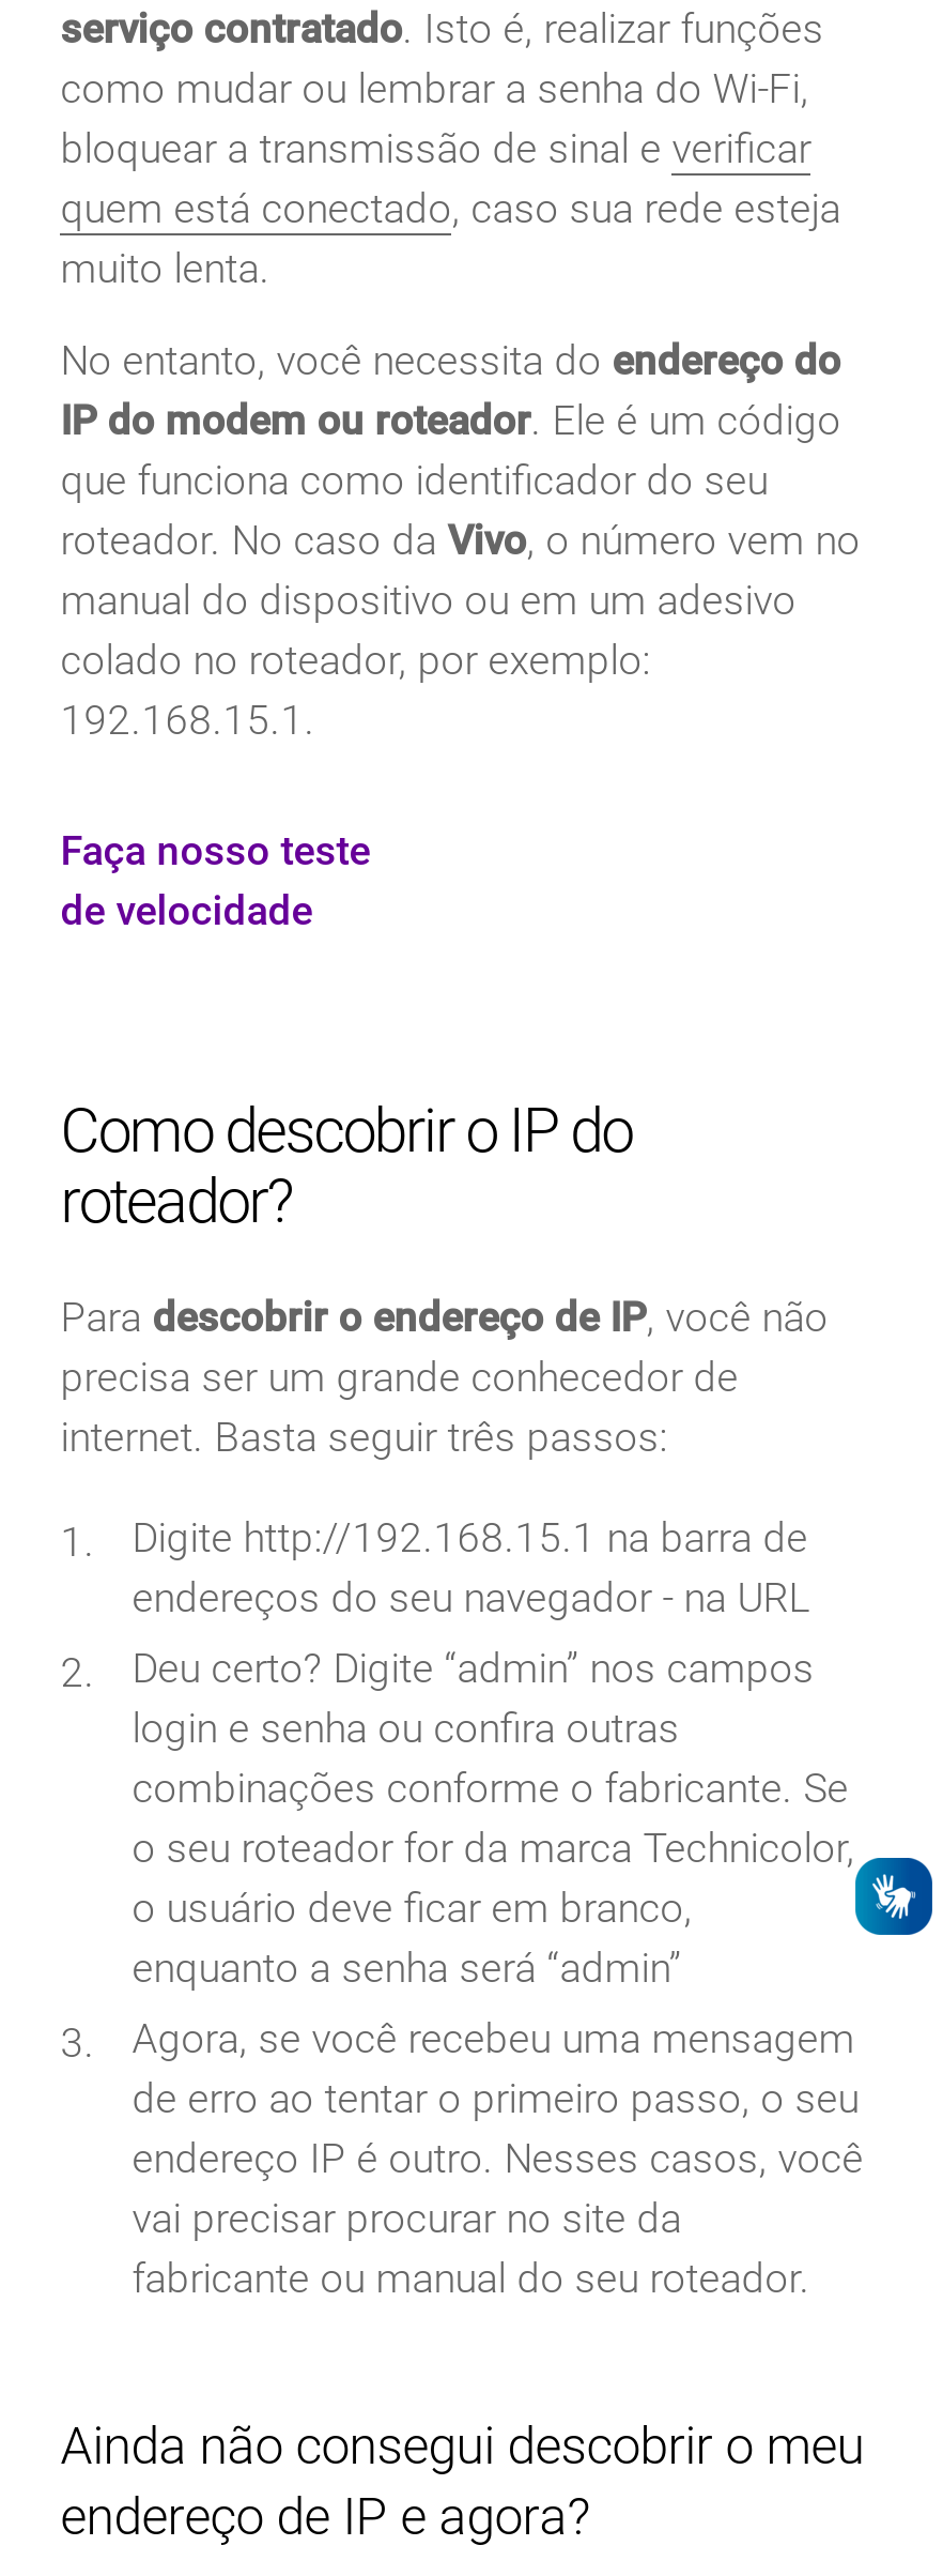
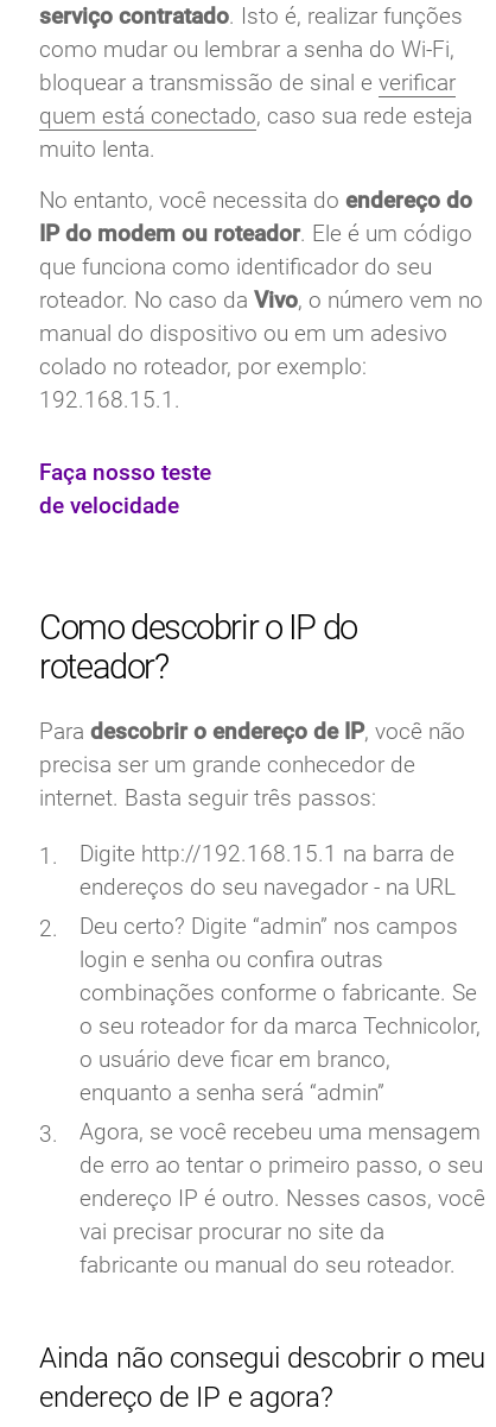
[853,1856,934,1937] [image] -> none

